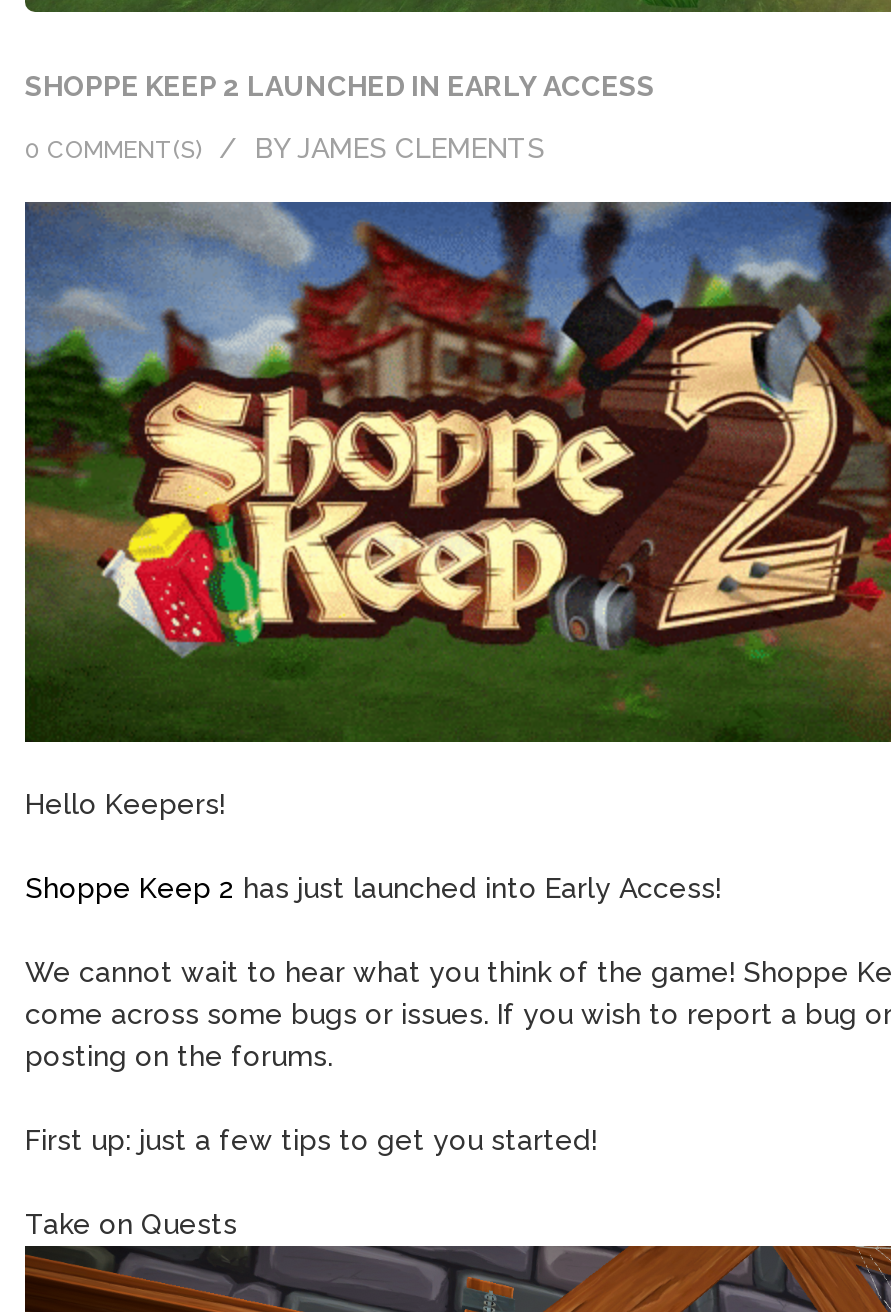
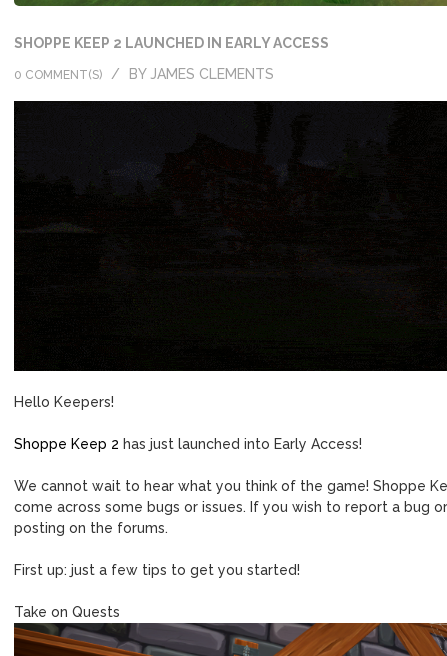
[23,200,885,742] [image] -> none

